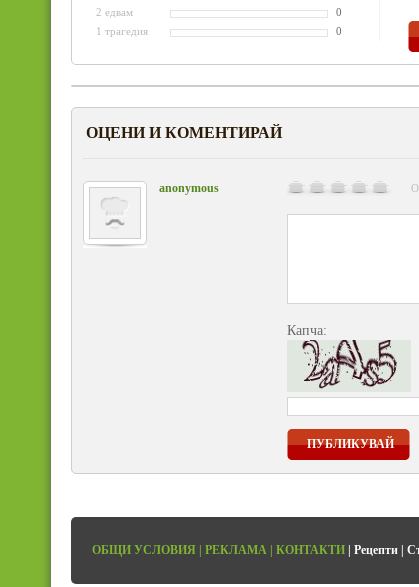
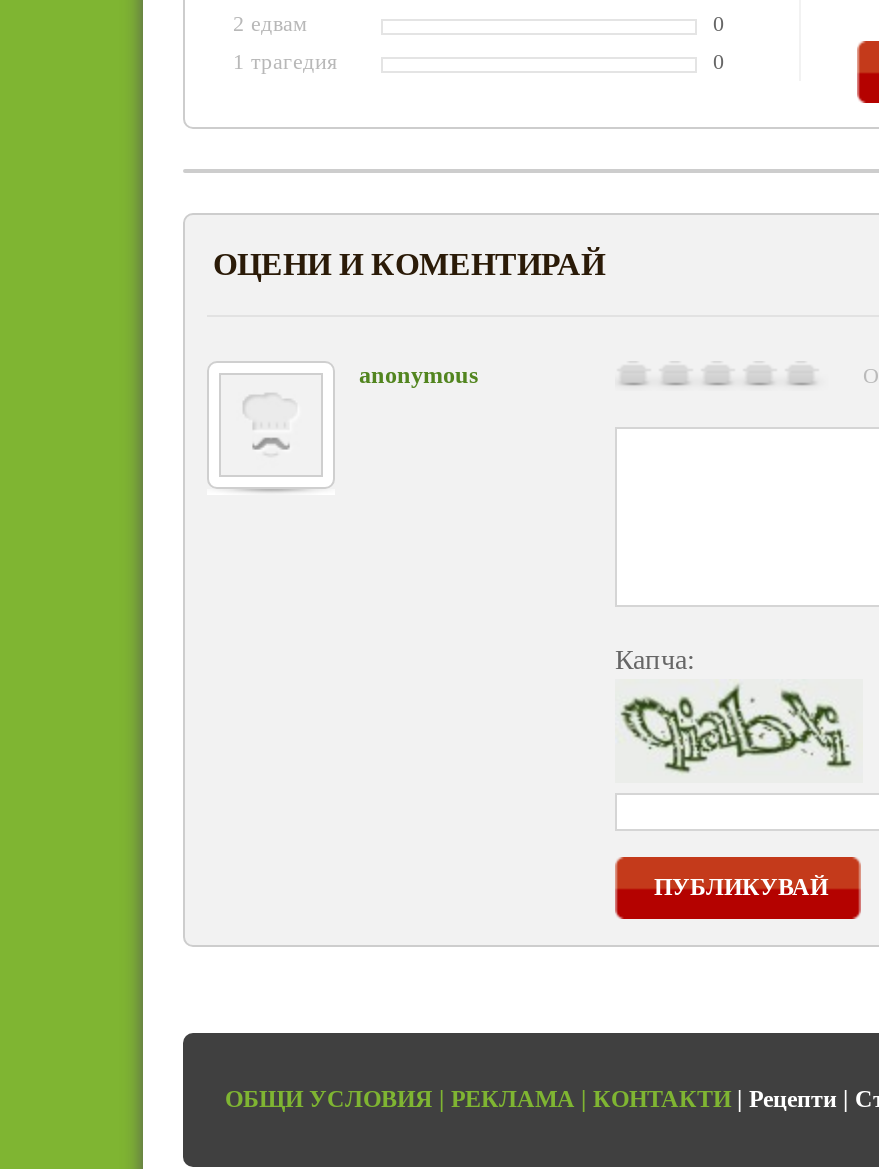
[291,339,404,389] [image] -> [621,679,851,775] [image]

